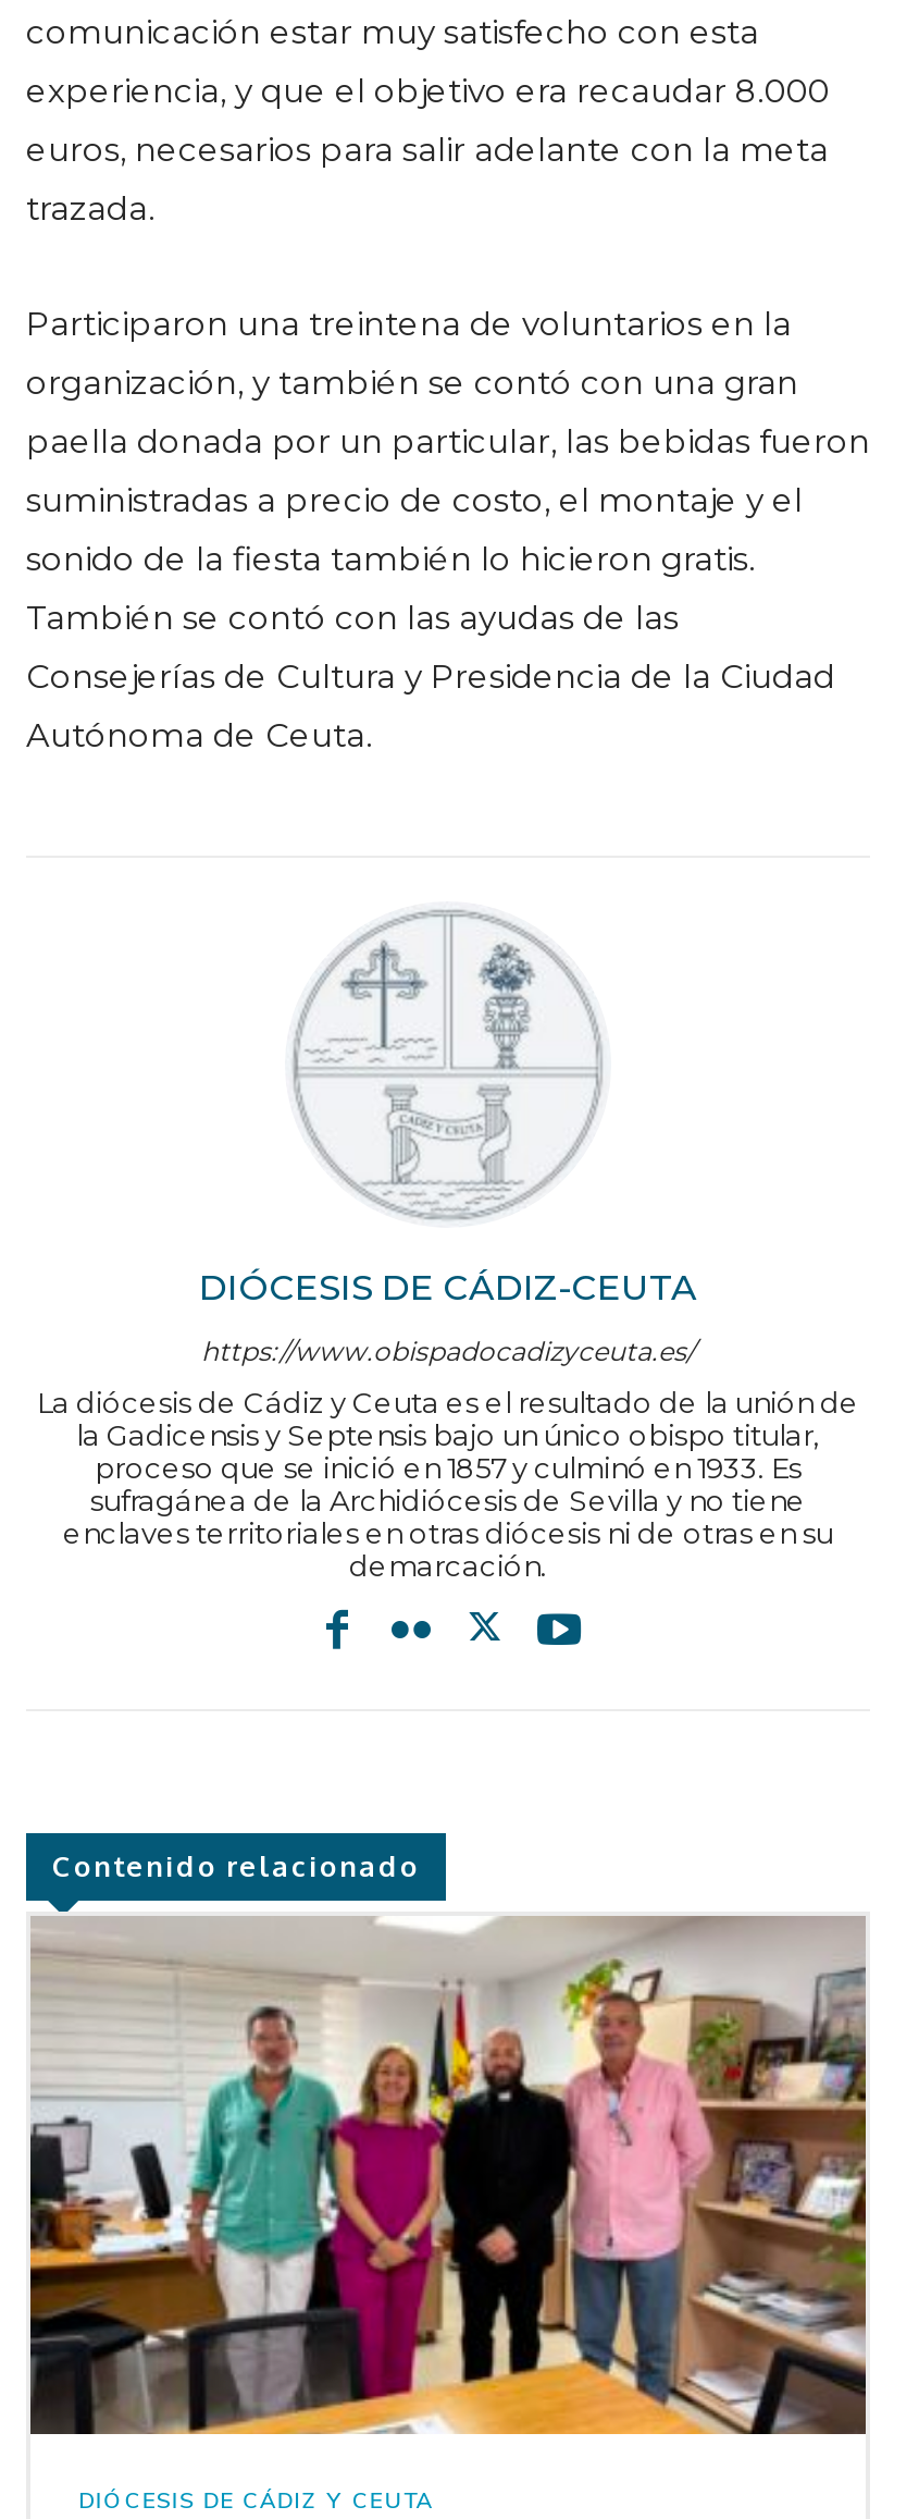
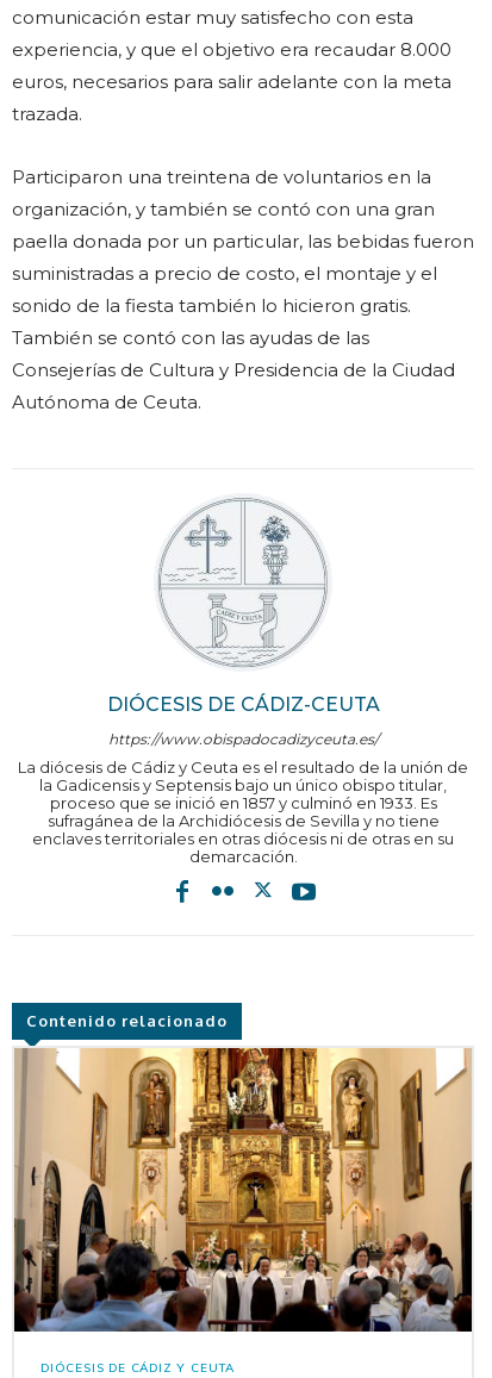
[28,1916,868,2436] [image] -> [13,1047,473,1333] [image]

